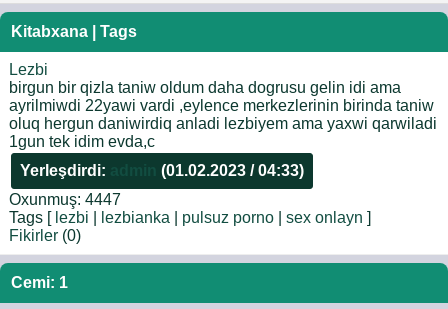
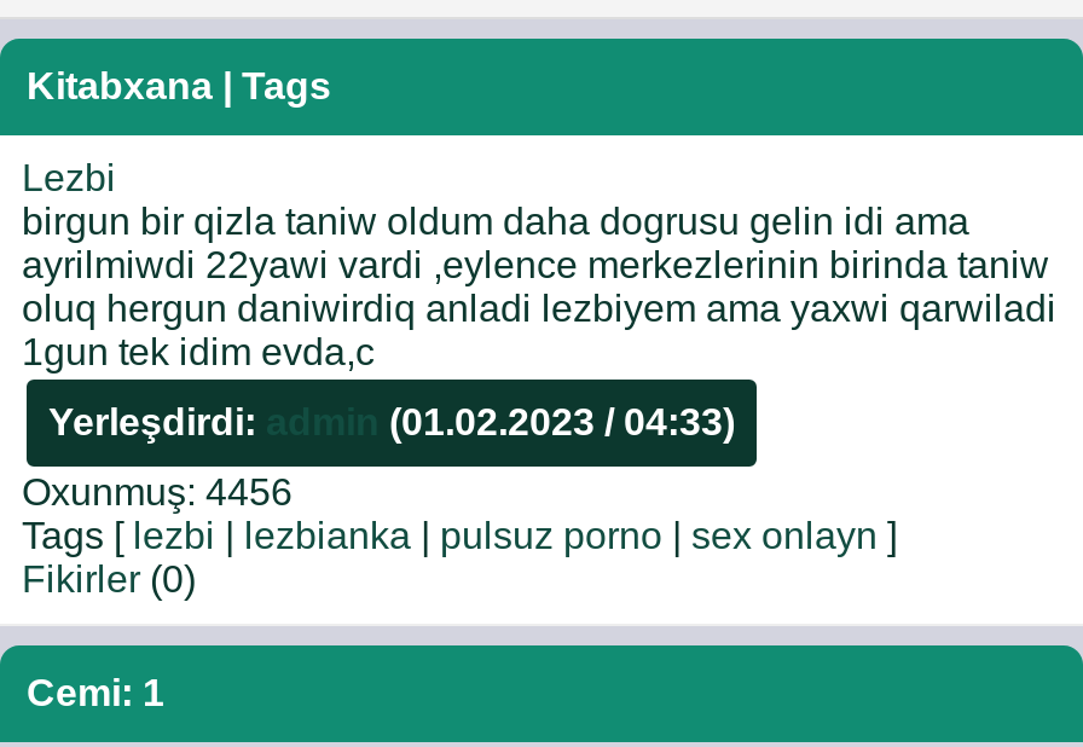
[9,191,121,208] Oxunmuş: 4447 -> [22,471,293,513] Oxunmuş: 4456

